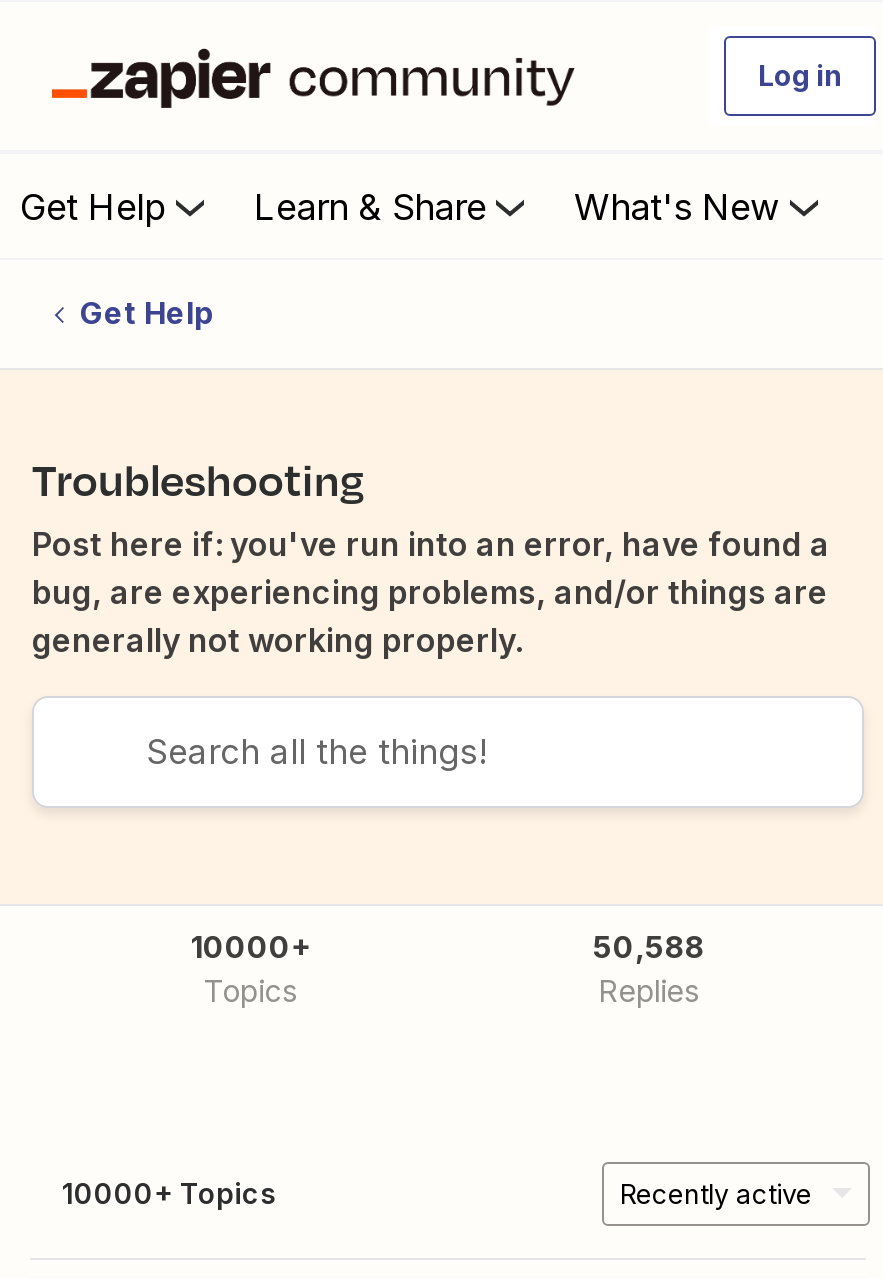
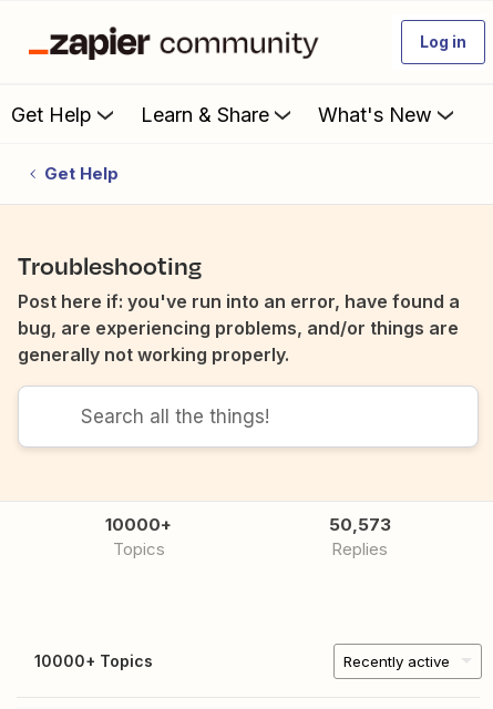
[593,929,705,967] 50,588 -> [328,514,391,535] 50,573

